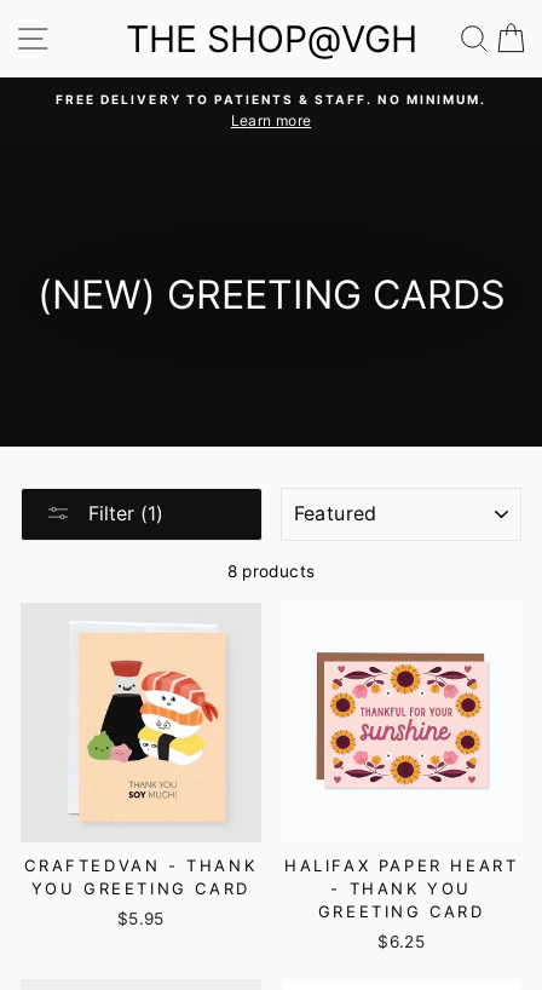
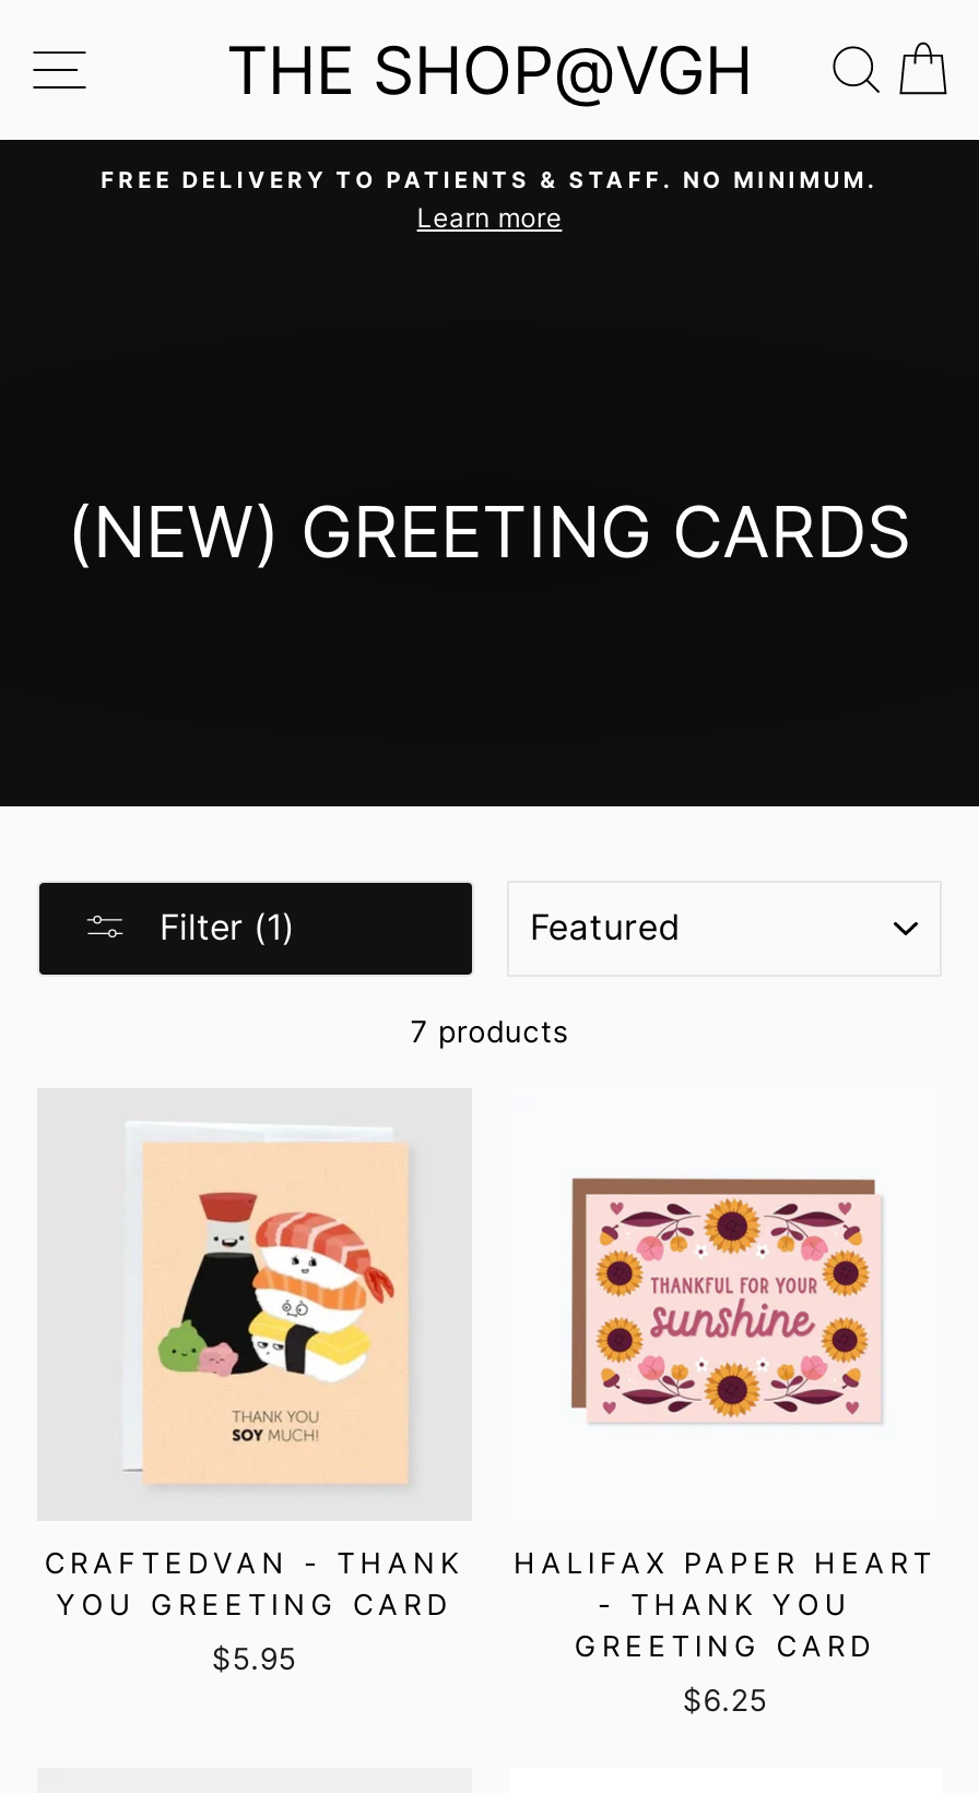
[227,561,315,580] 8 products -> [410,1013,569,1048] 7 products

